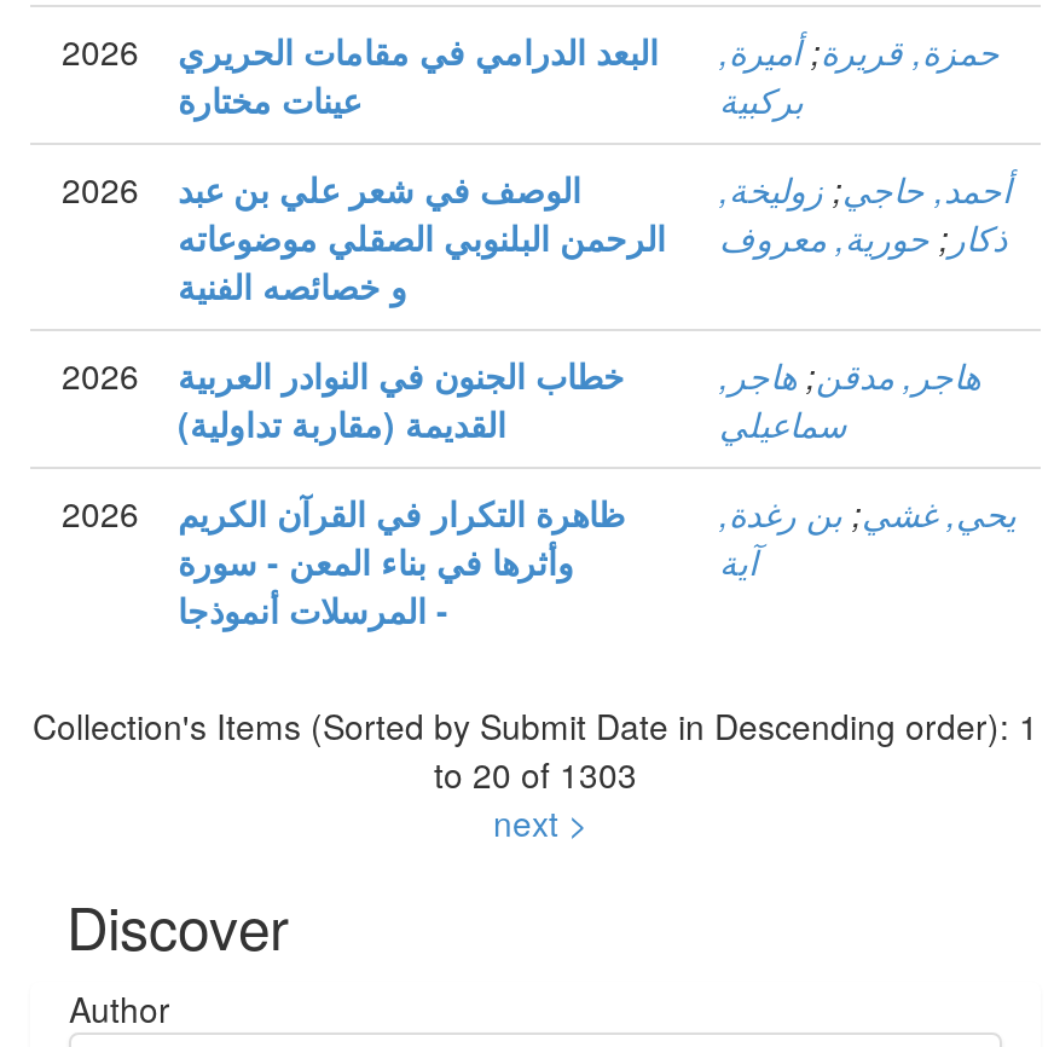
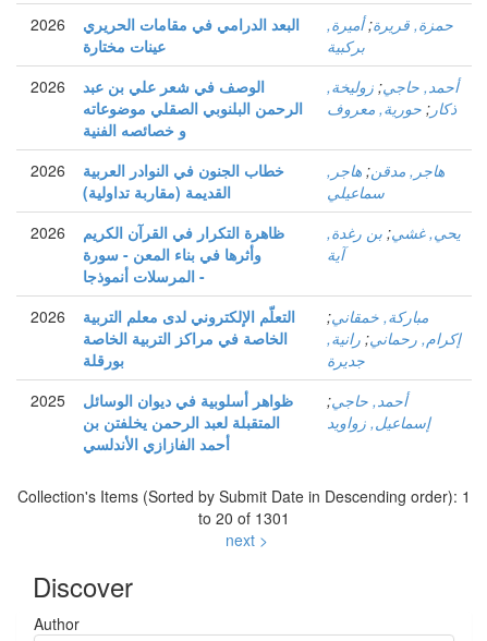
none -> [31,305,295,371] 2026 | التعلّم الإلكتروني لدى معلم التربية | الخاصة في مراكز التربية الخاصة | بورقلة
none -> [31,305,461,455] مباركة, خمقاني; | إكرام, رحماني; رانية, | جديرة | 2025 | ظواهر أسلوبية في ديوان الوسائل | المتقبلة لعبد الرحمن يخلفتن بن | أحمد الفازازي الأندلسي
none -> [327,389,430,433] أحمد, حاجي; | إسماعيل, زواويد
[434,750,637,798] to 20 of 1303 -> [198,507,290,529] to 20 of 1301

